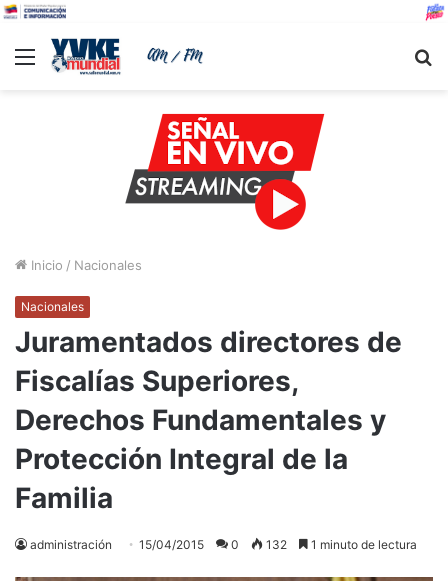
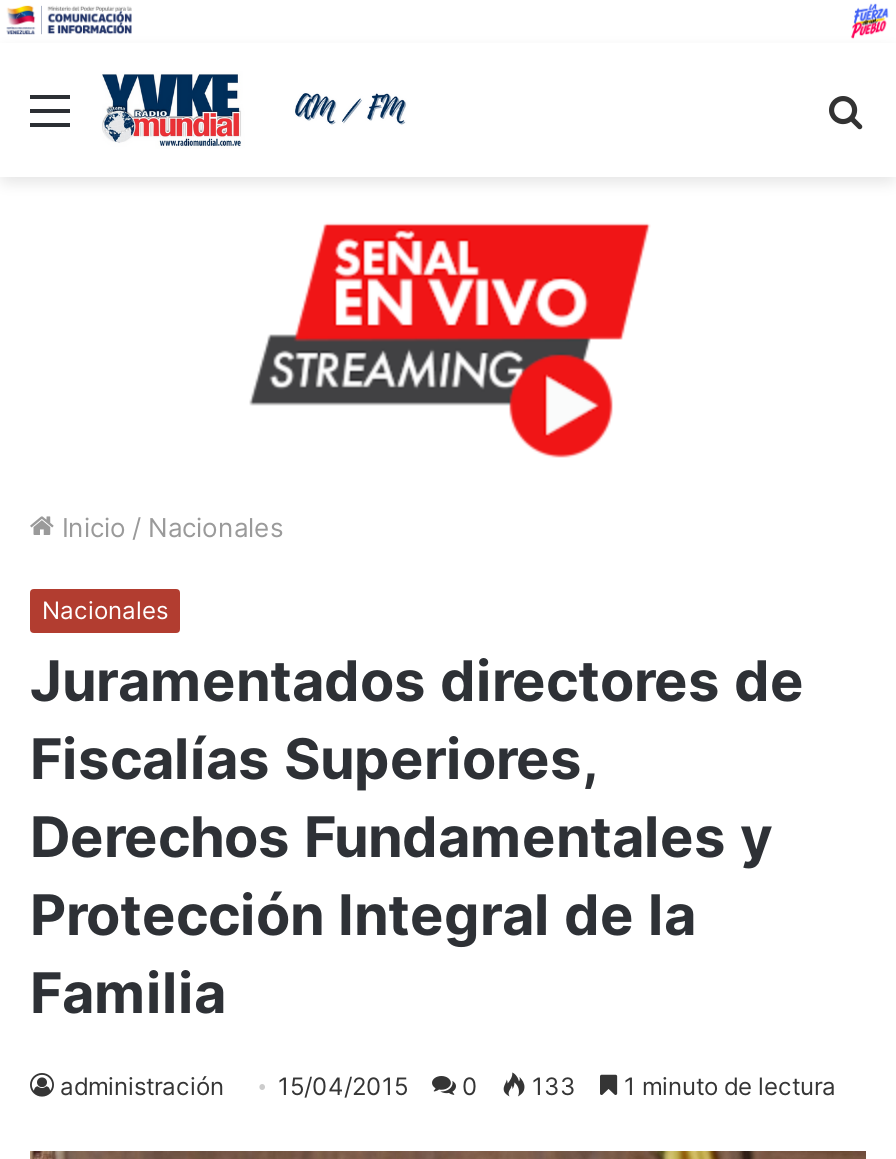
[30,537,417,552] administración 15/04/2015 0 132 1 minuto de lectura -> [60,1070,836,1100] administración 15/04/2015 0 133 1 minuto de lectura

